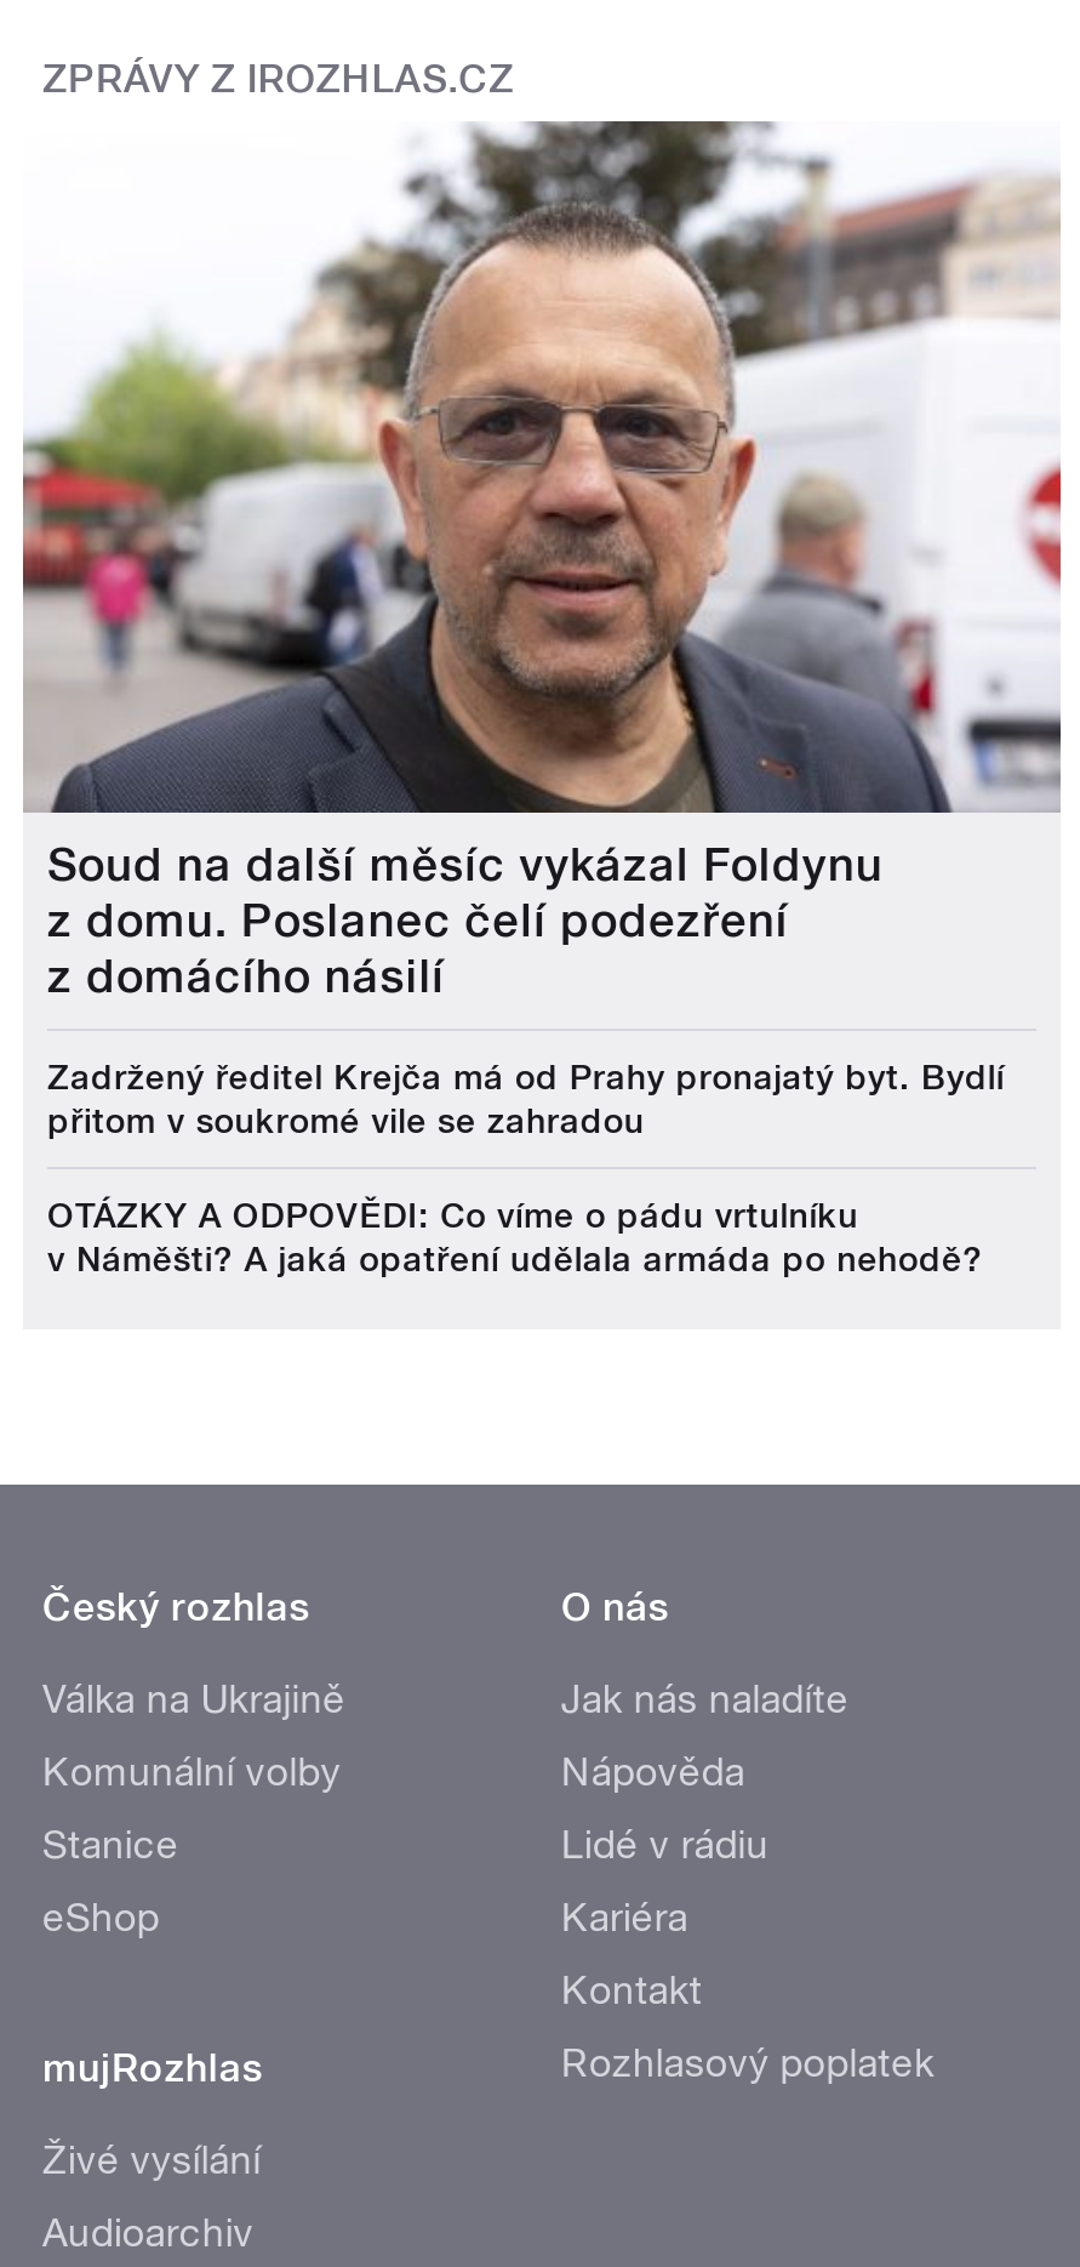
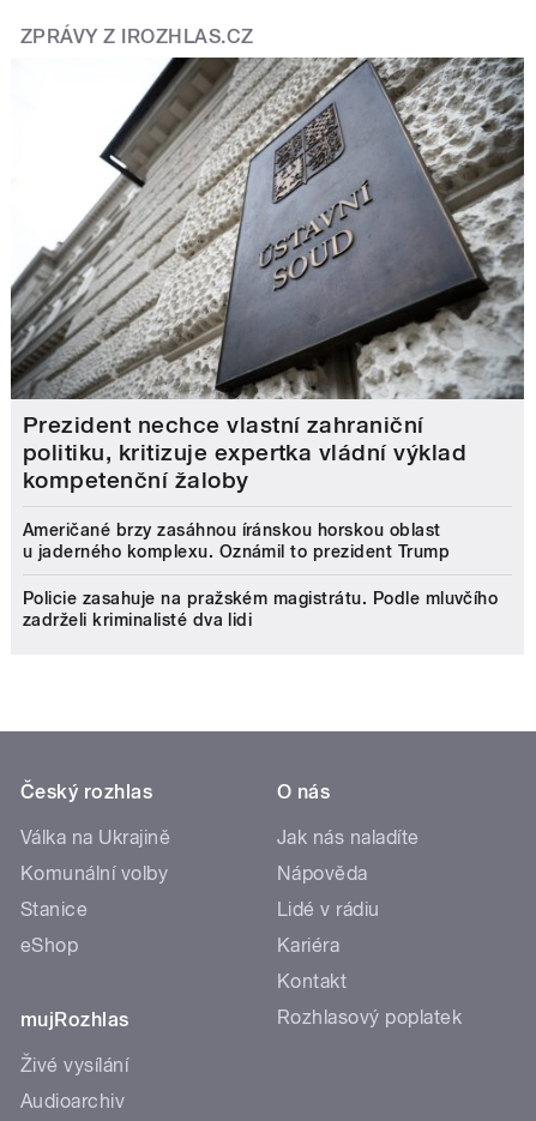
[21,121,1063,1004] [image] | Soud na další měsíc vykázal Foldynu | z domu. Poslanec čelí podezření | z domácího násilí -> [11,56,525,494] [image] | Prezident nechce vlastní zahraniční | politiku, kritizuje expertka vládní výklad | kompetenční žaloby
[47,1058,1005,1140] Zadržený ředitel Krejča má od Prahy pronajatý byt. Bydlí | přitom v soukromé vile se zahradou -> [23,520,450,561] Američané brzy zasáhnou íránskou horskou oblast | u jaderného komplexu. Oznámil to prezident Trump
[47,1196,983,1278] OTÁZKY A ODPOVĚDI: Co víme o pádu vrtulníku | v Náměšti? A jaká opatření udělala armáda po nehodě? -> [23,589,498,629] Policie zasahuje na pražském magistrátu. Podle mluvčího | zadrželi kriminalisté dva lidi

